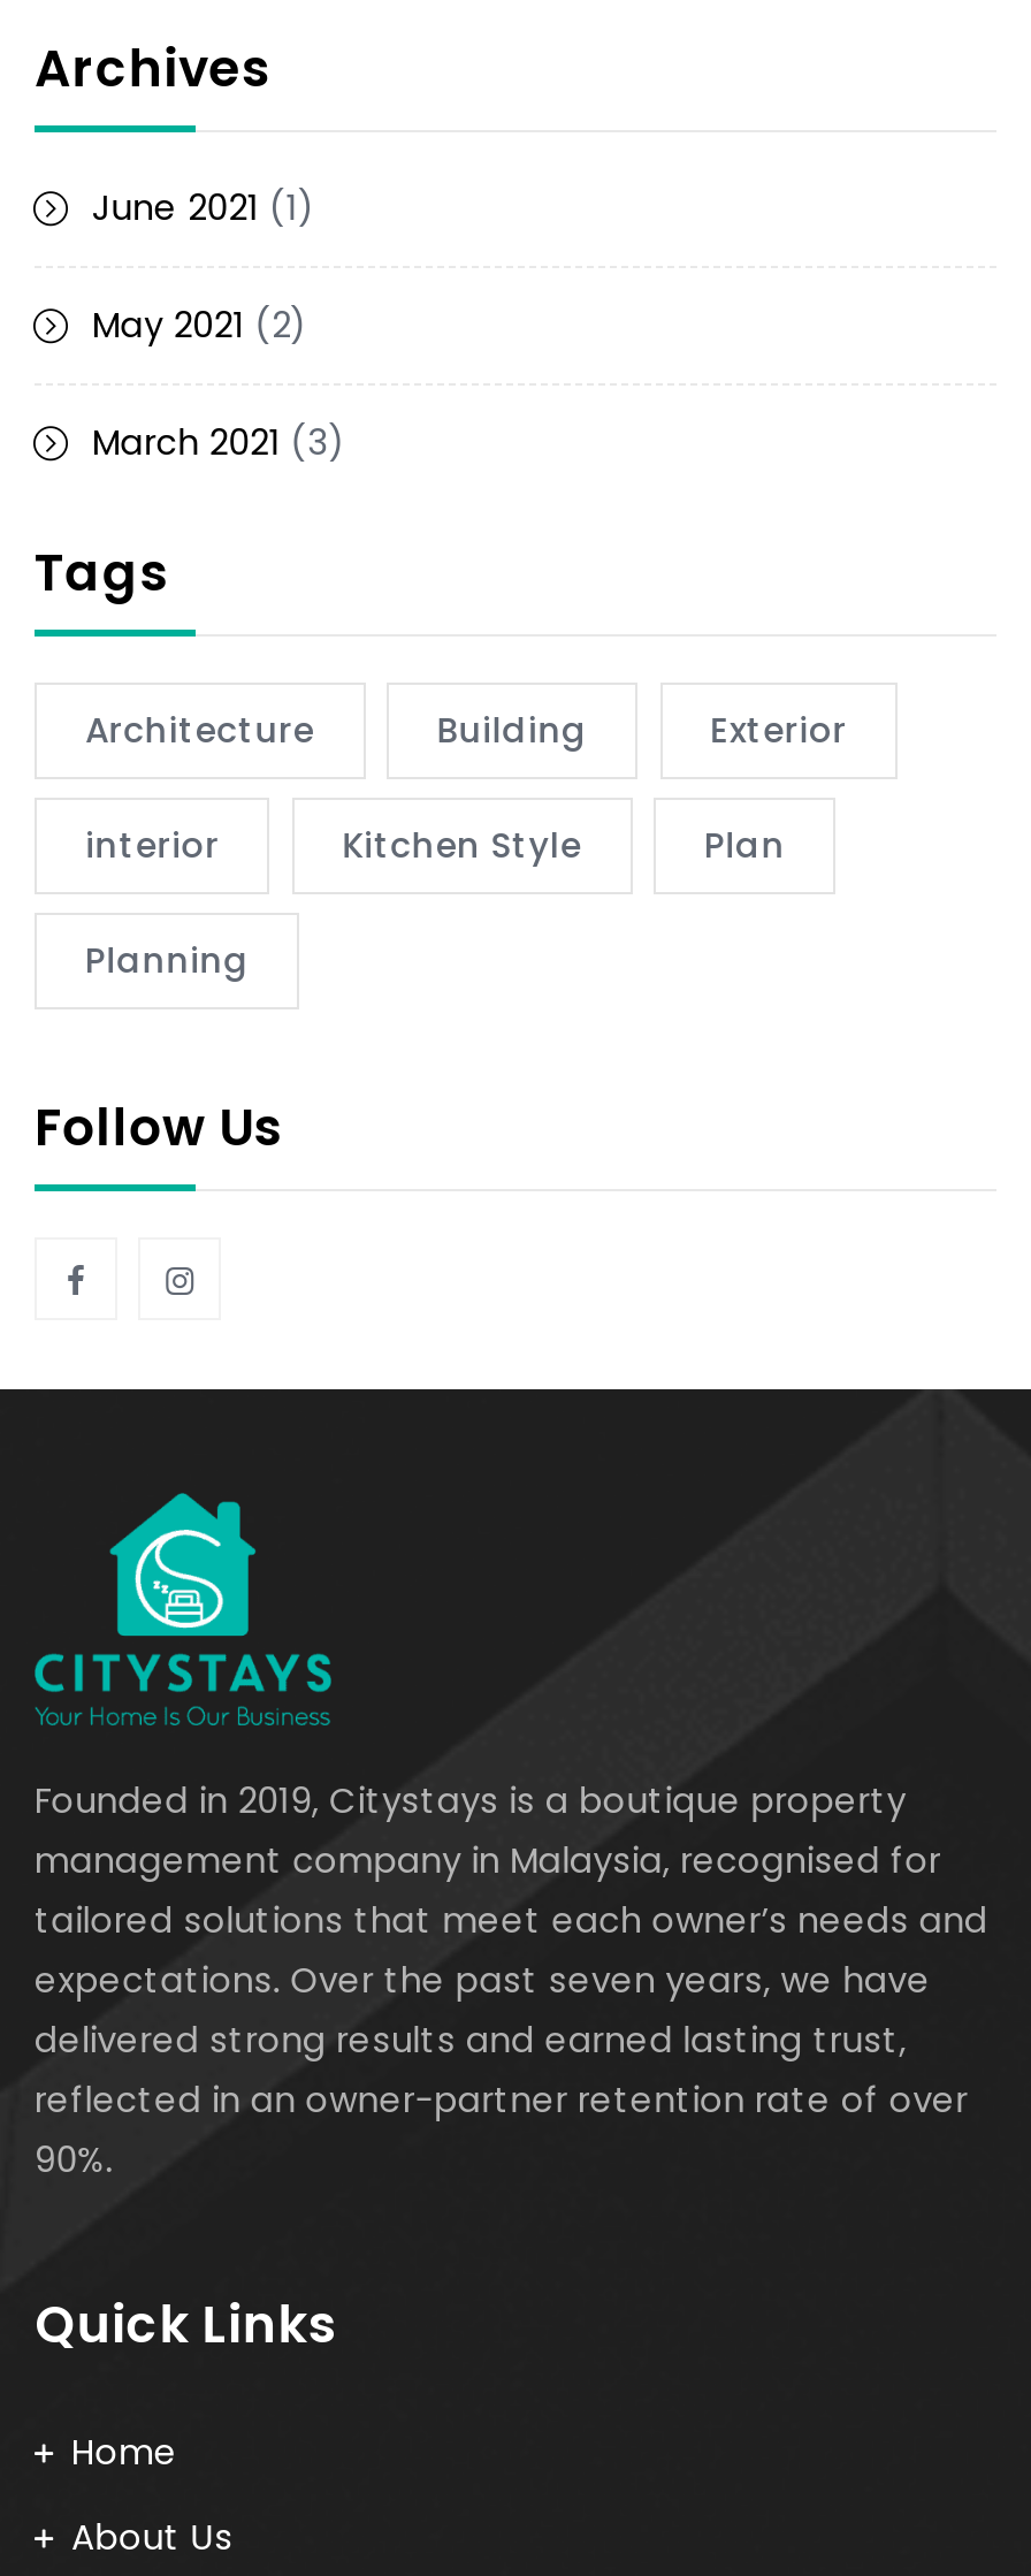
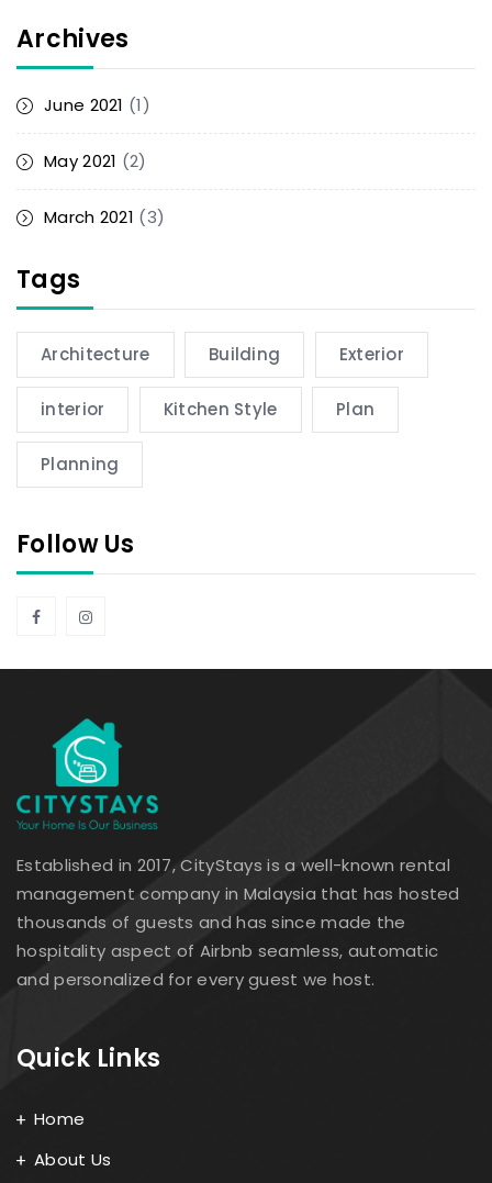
[35,1775,988,2183] Founded in 2019, Citystays is a boutique property | management company in Malaysia, recognised for | tailored solutions that meet each owner’s needs and | expectations. Over the past seven years, we have | delivered strong results and earned lasting trust, | reflected in an owner-partner retention rate of over | 90%. -> [16,853,460,990] Established in 2017, CityStays is a well-known rental | management company in Malaysia that has hosted | thousands of guests and has since made the | hospitality aspect of Airbnb seamless, automatic | and personalized for every guest we host.

